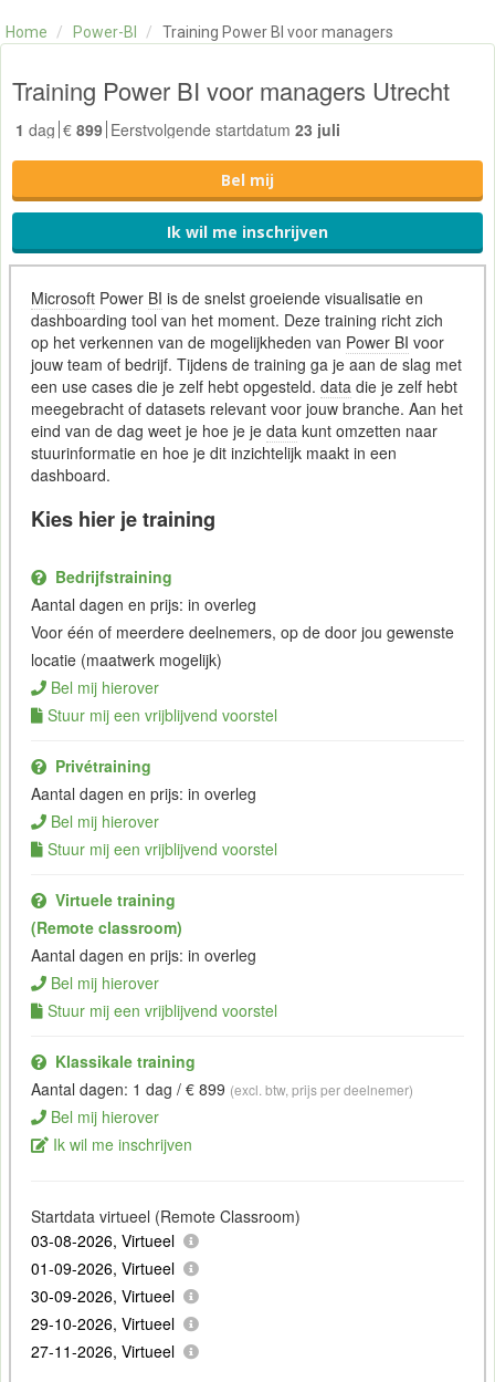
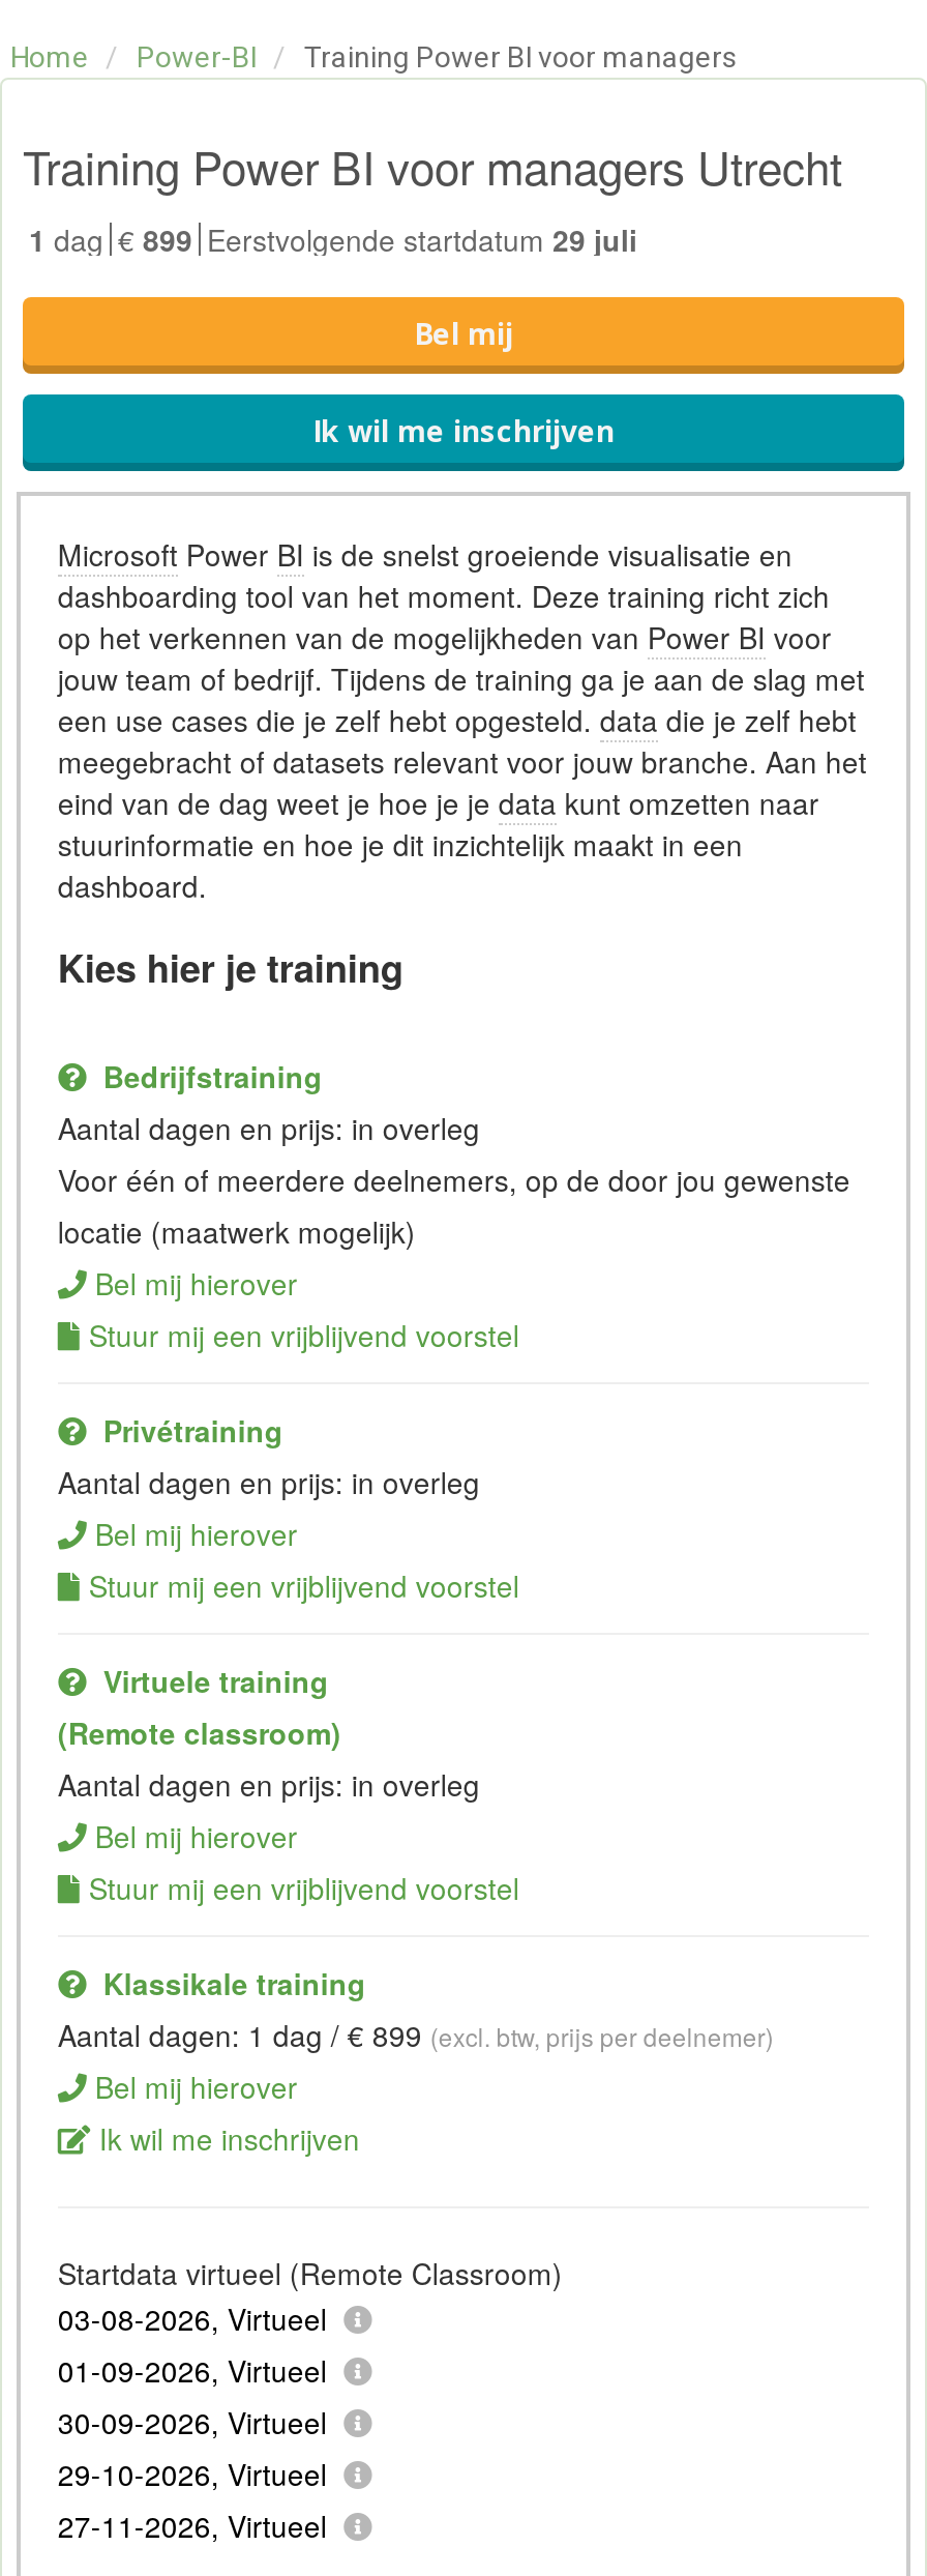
[15,118,340,140] 1 dag €899 Eerstvolgende startdatum 23 juli -> [29,217,637,259] 1 dag €899 Eerstvolgende startdatum 29 juli

